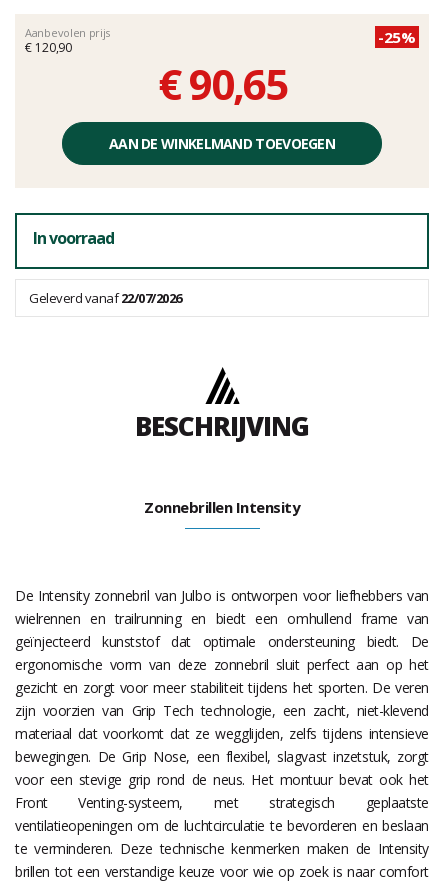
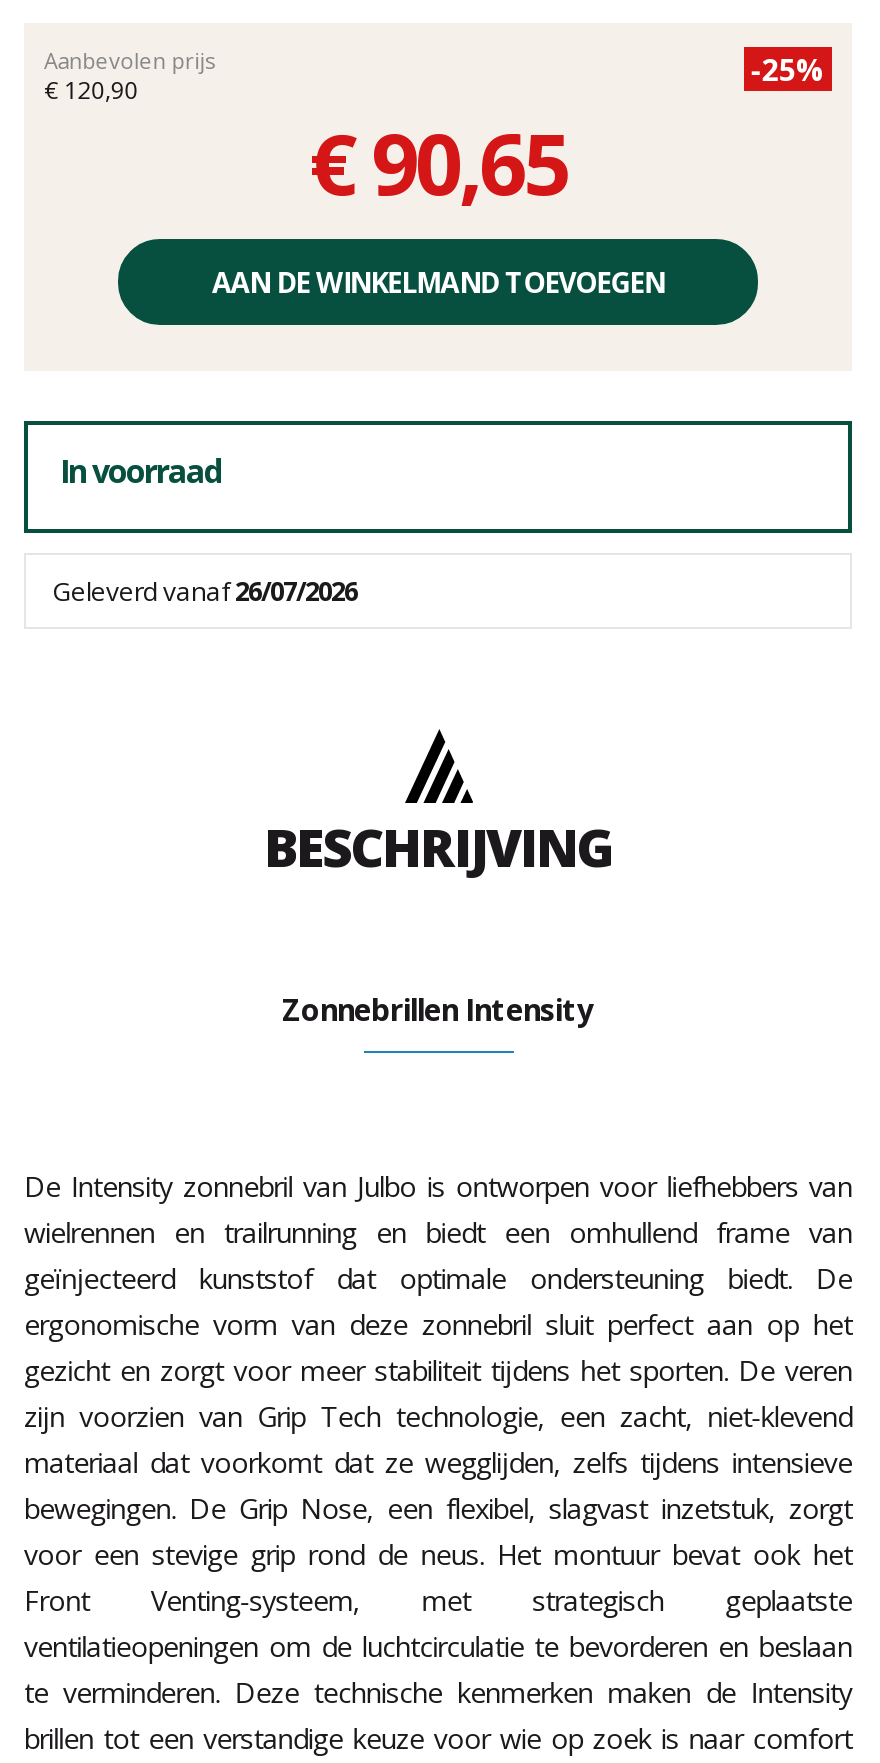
[29,289,181,307] Geleverd vanaf22/07/2026 -> [52,574,357,610] Geleverd vanaf26/07/2026

